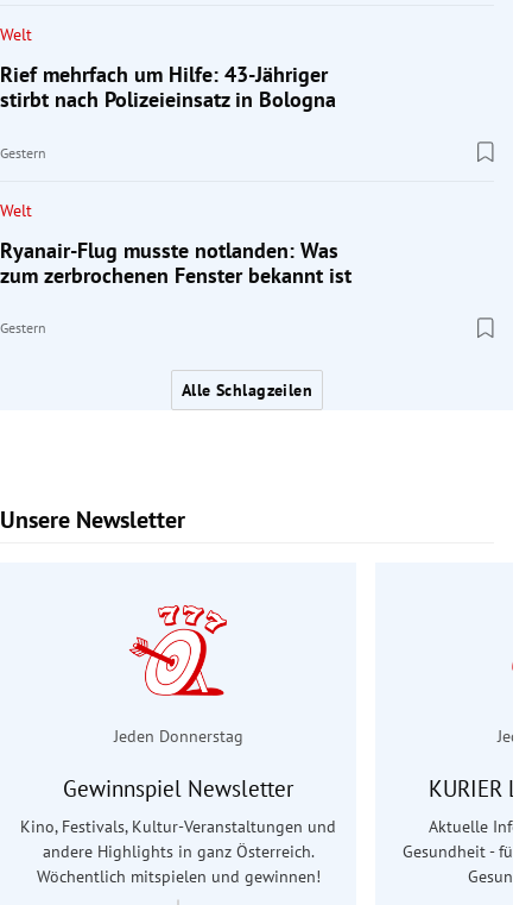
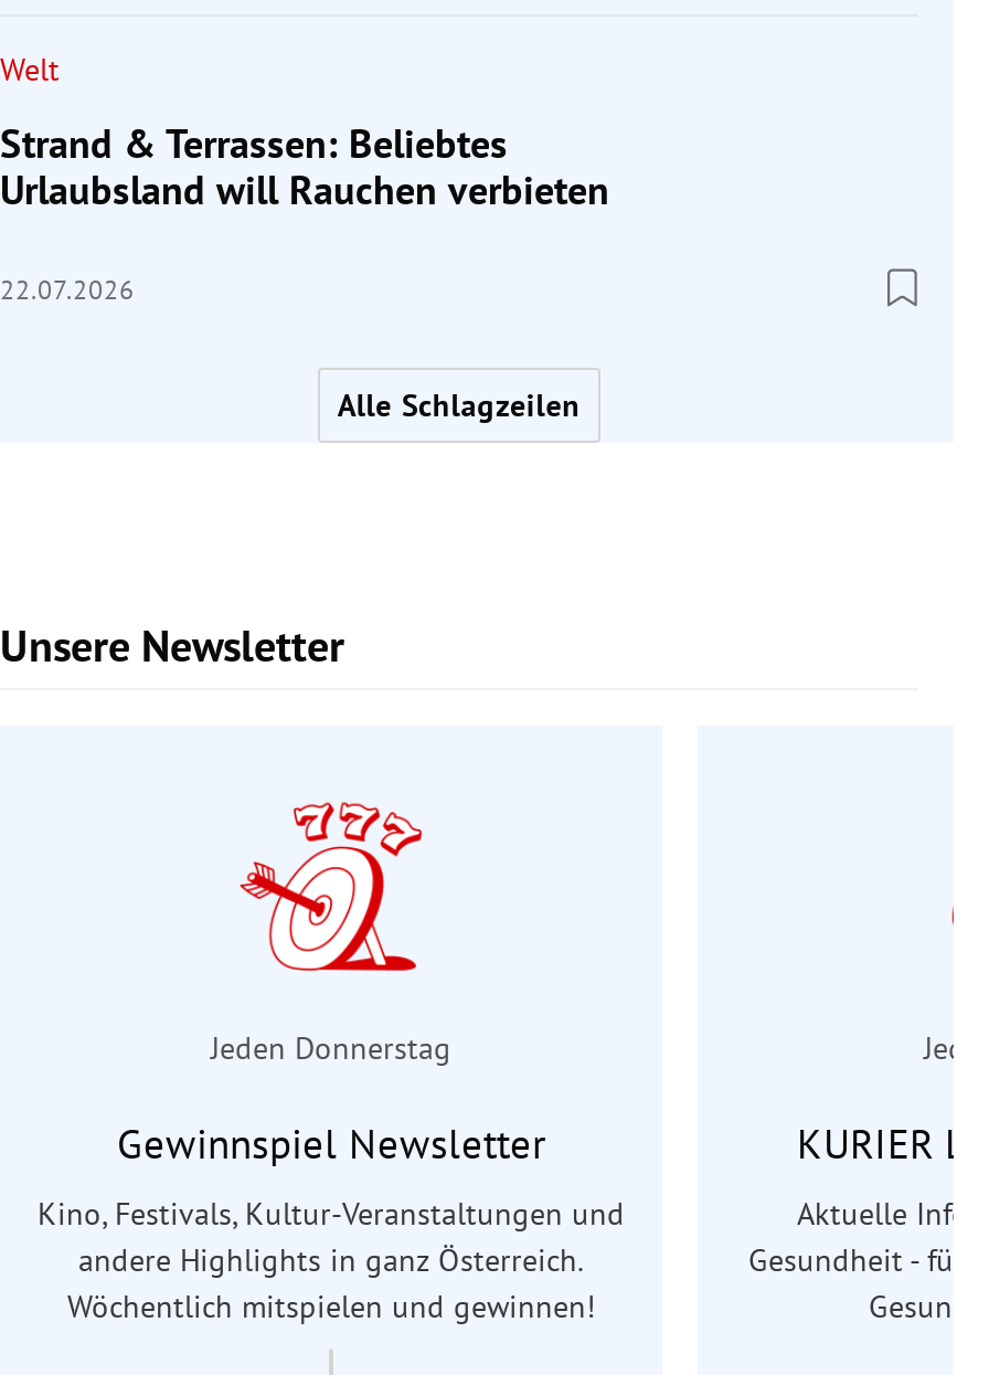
[0,60,351,337] Rief mehrfach um Hilfe: 43-Jähriger | stirbt nach Polizeieinsatz in Bologna | Gestern | Welt | Ryanair-Flug musste notlanden: Was | zum zerbrochenen Fenster bekannt ist | Gestern -> [0,118,609,305] Strand & Terrassen: Beliebtes | Urlaubsland will Rauchen verbieten | 22.07.2026

